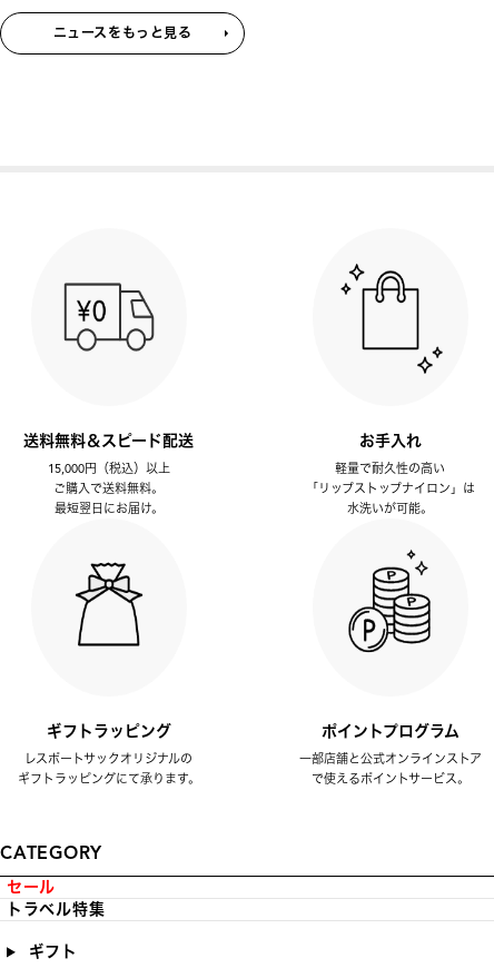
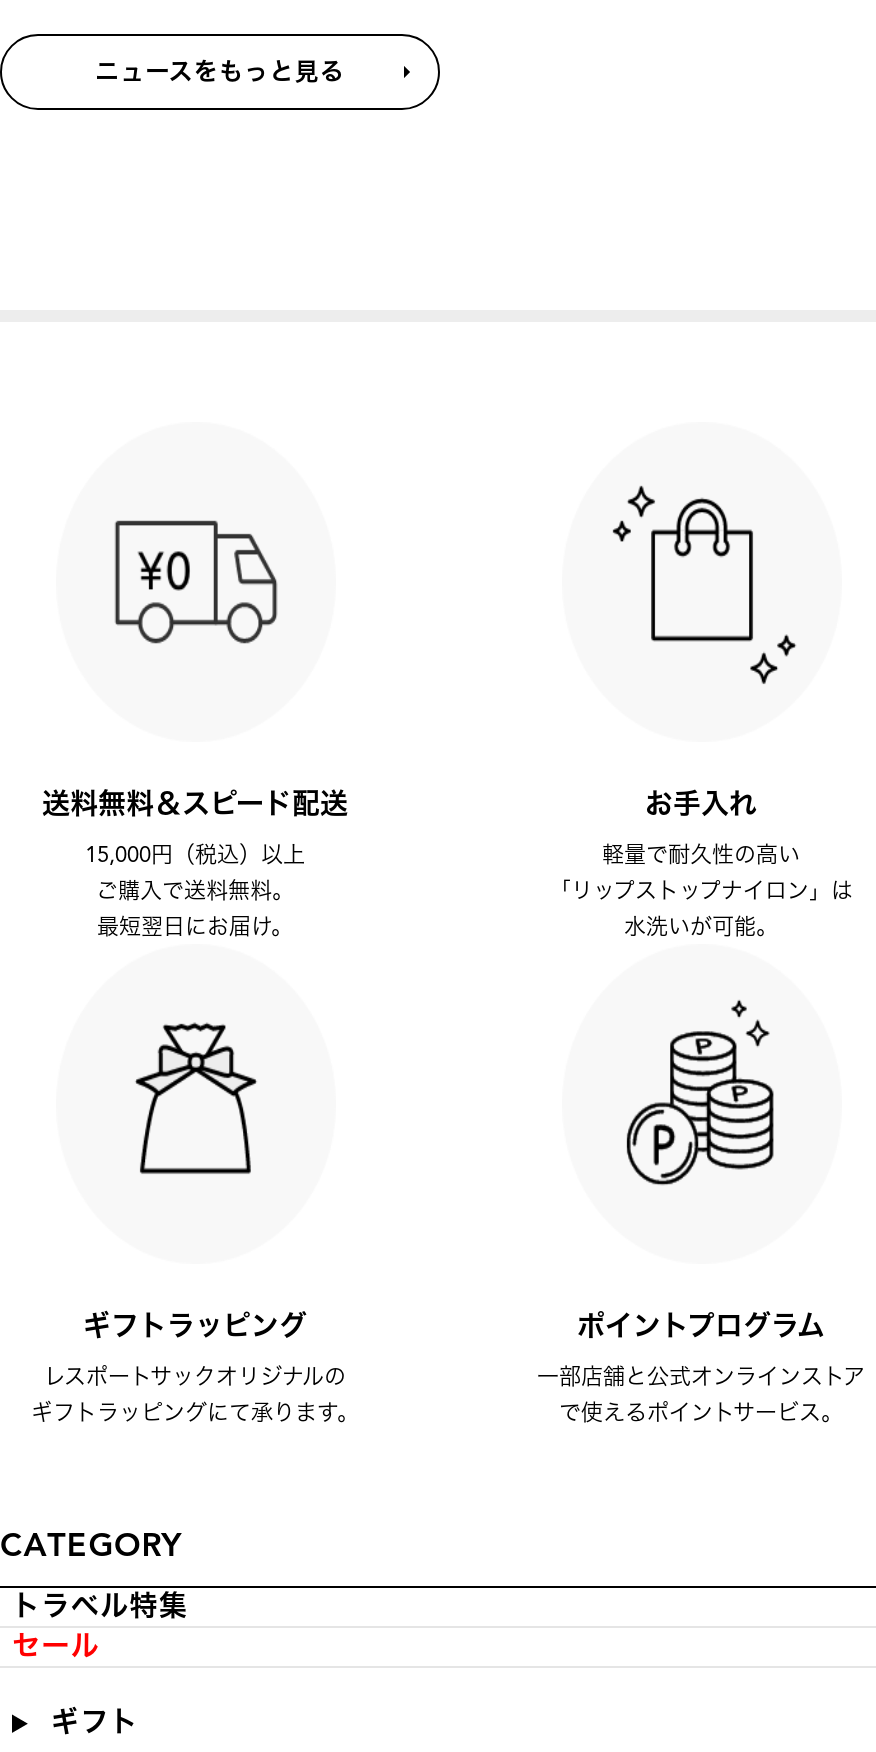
moved [7,878,56,897] -> [12,1631,100,1665]: セール
moved [7,901,105,920] -> [12,1591,188,1625]: トラベル特集

